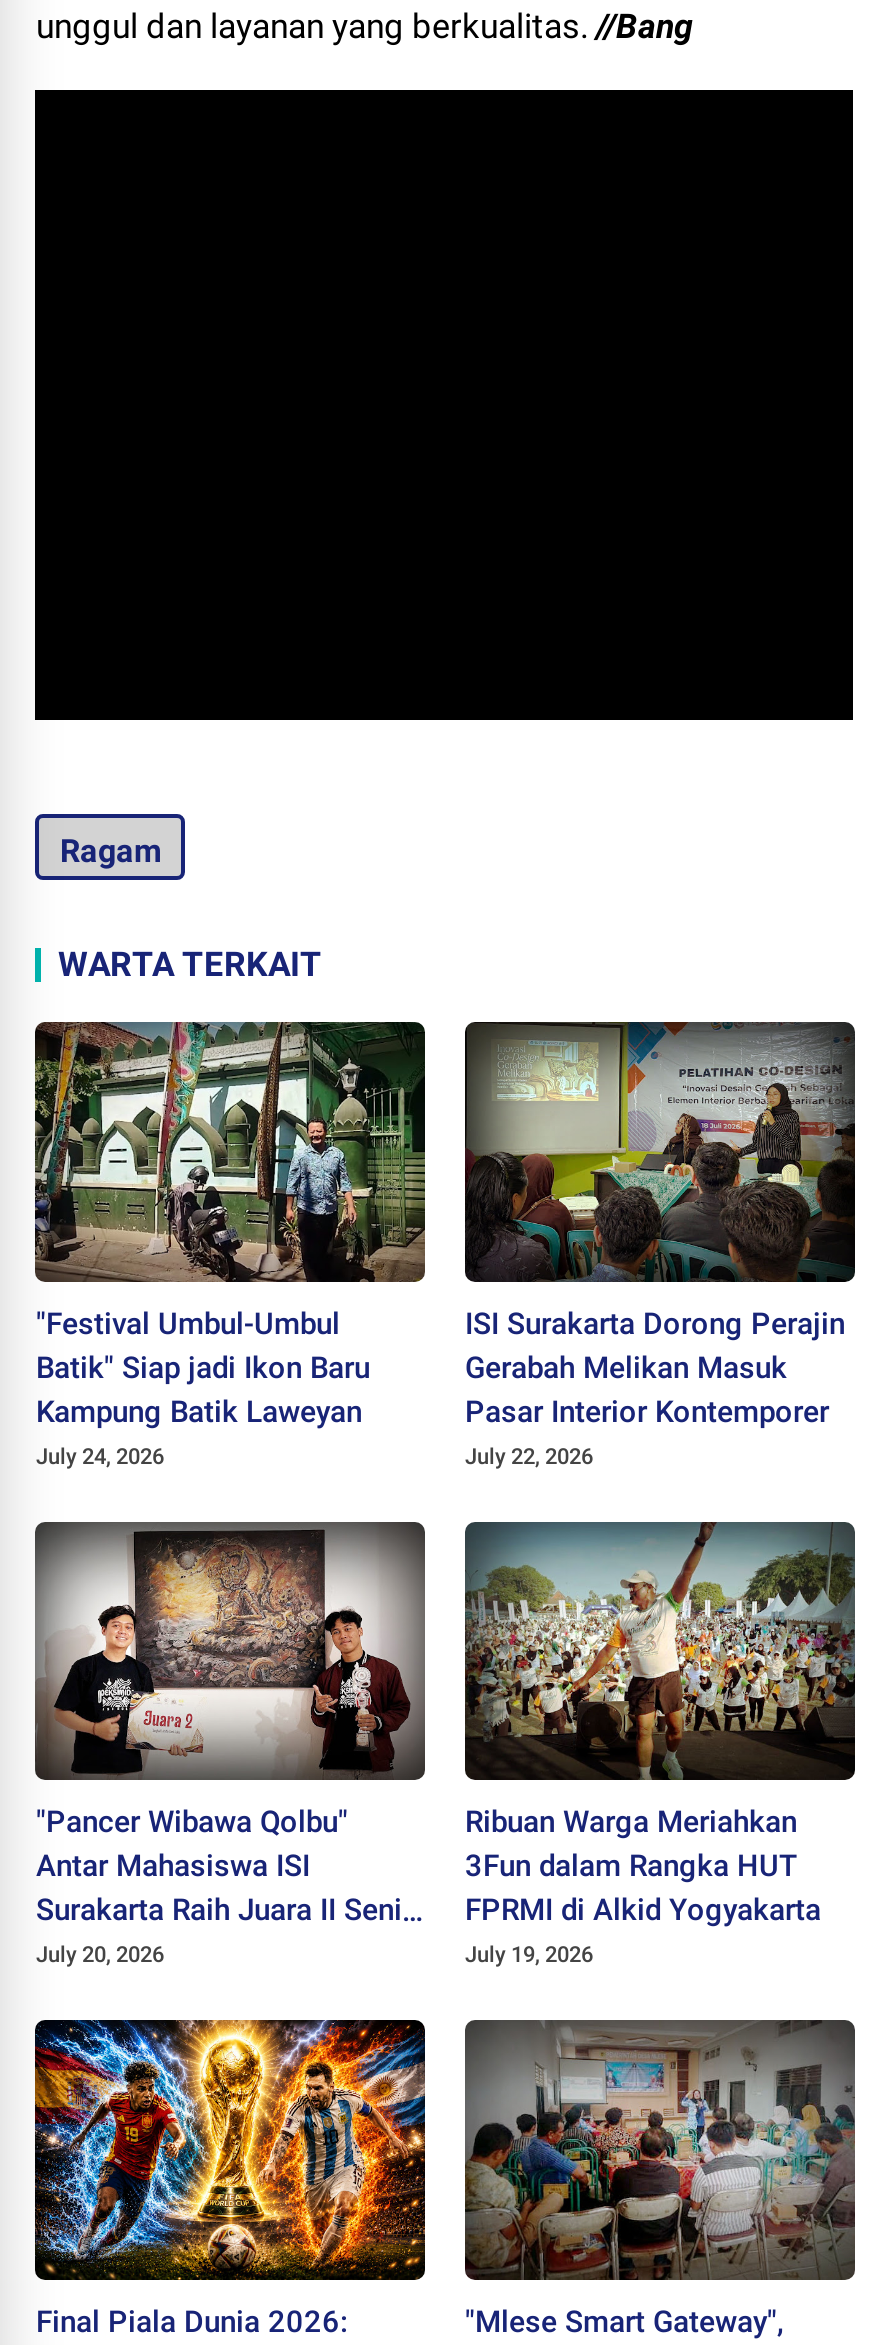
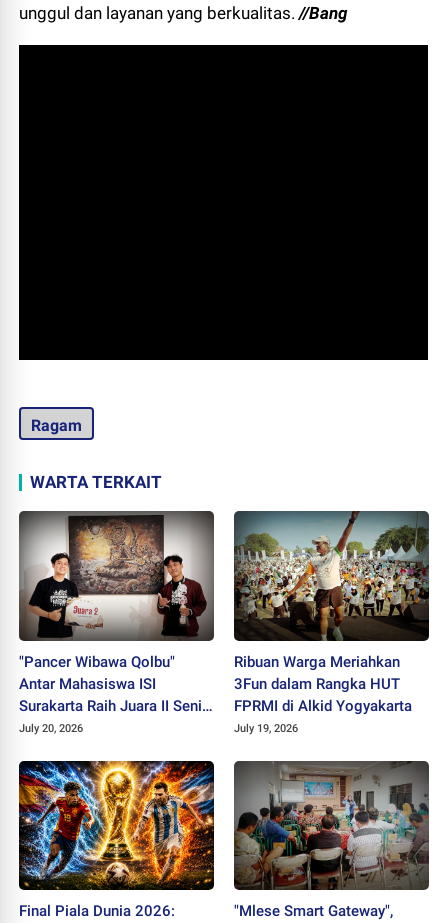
[35,1020,427,1469] [image] | "Festival Umbul-Umbul | Batik" Siap jadi Ikon Baru | Kampung Batik Laweyan | July 24, 2026 -> none
[465,1020,853,1469] [image] | ISI Surakarta Dorong Perajin | Gerabah Melikan Masuk | Pasar Interior Kontemporer | July 22, 2026 -> none

